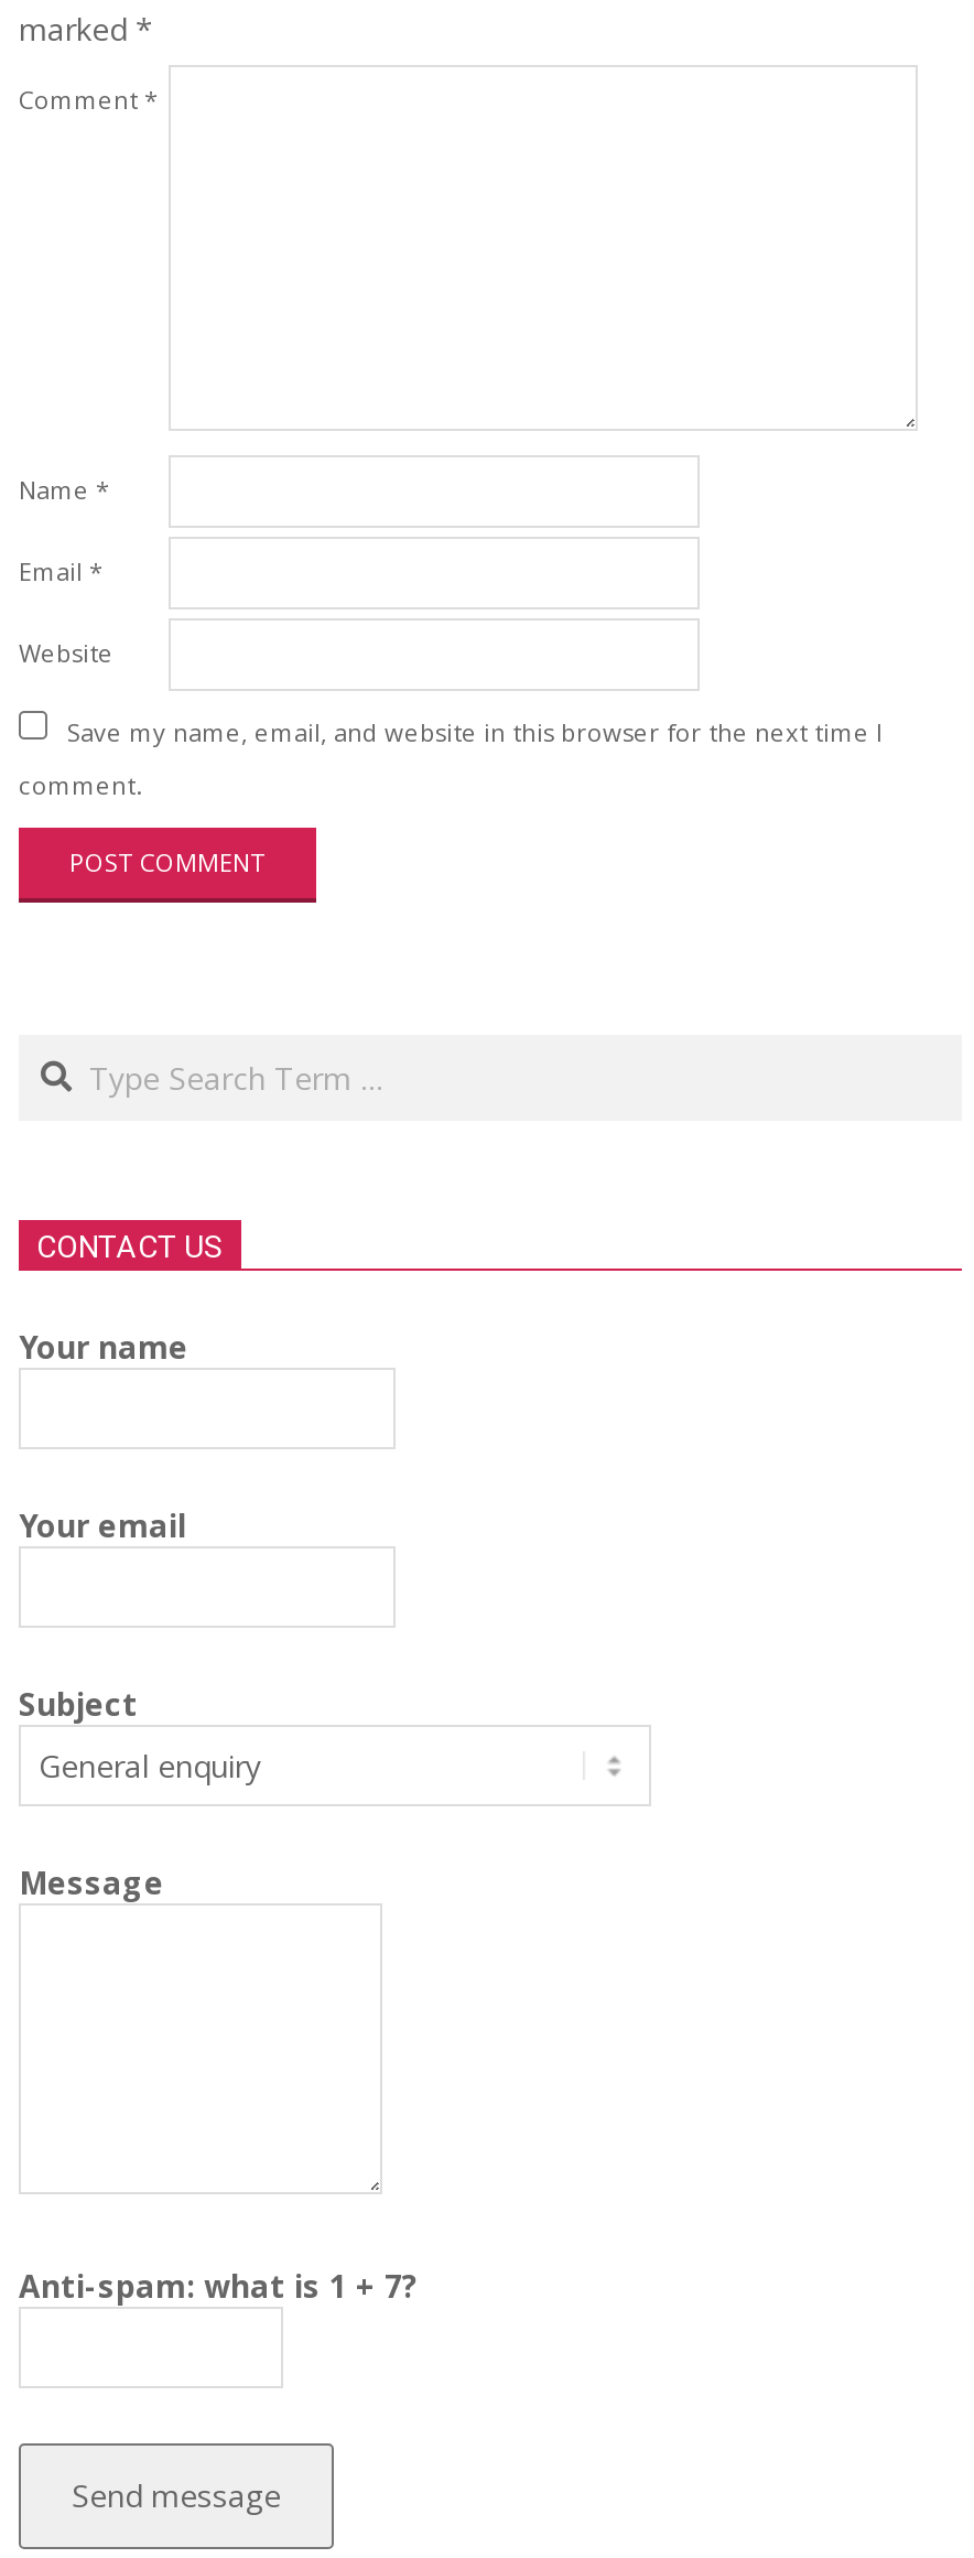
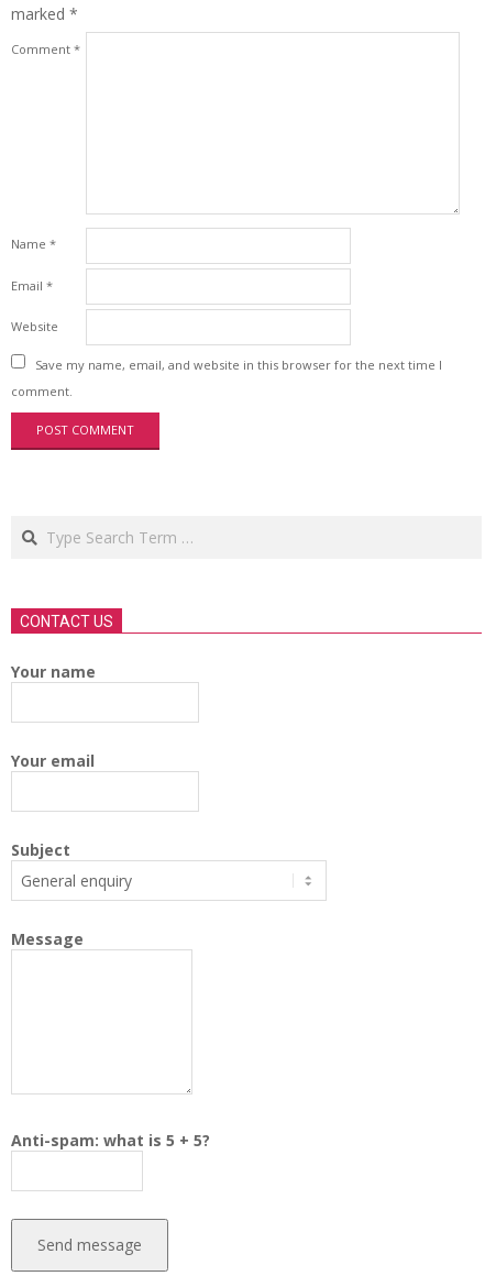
[19,2264,418,2306] Anti-spam: what is 1 + 7? -> [11,1130,210,1151] Anti-spam: what is 5 + 5?

